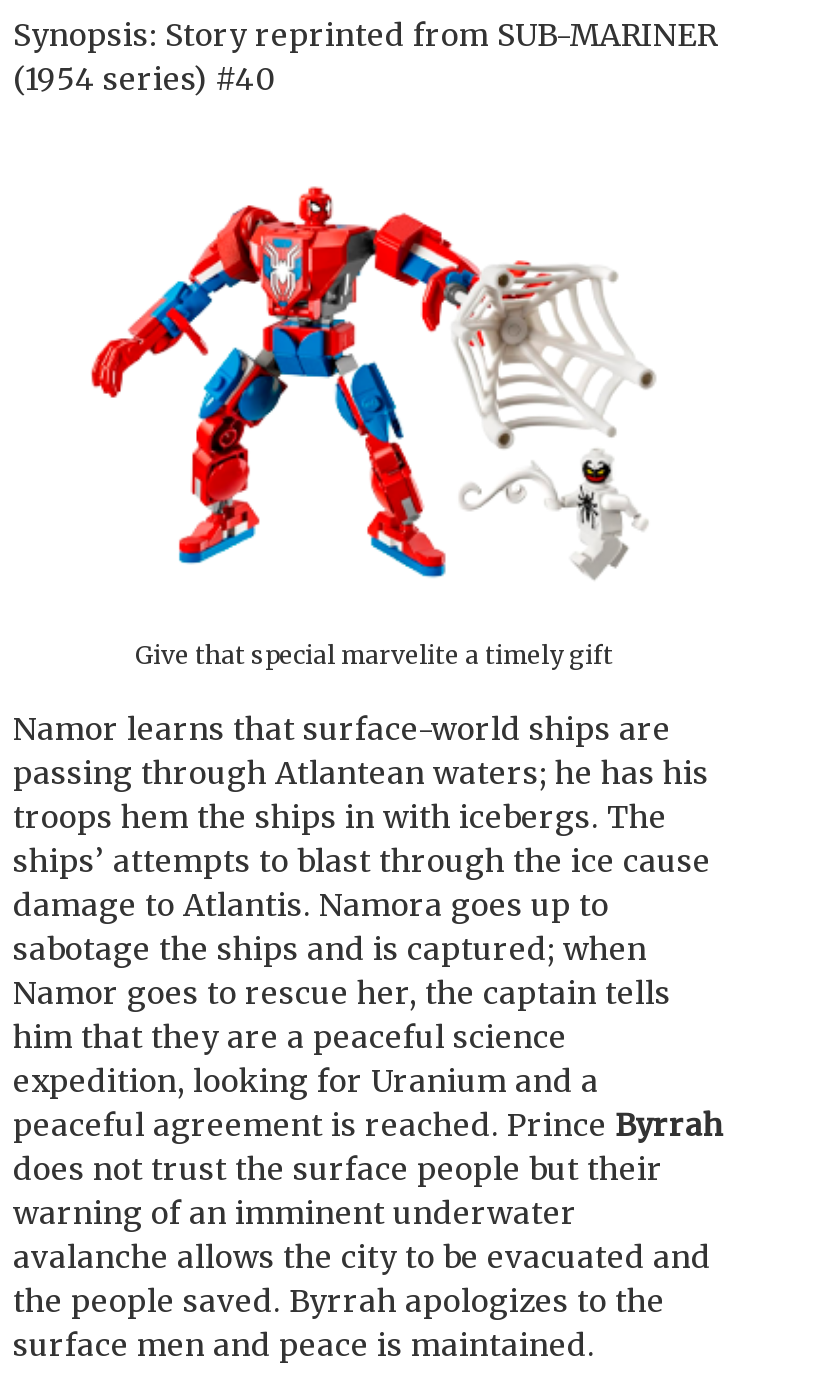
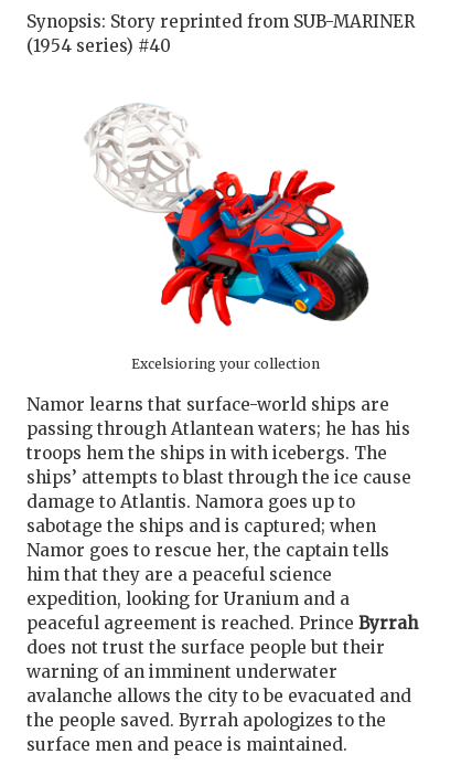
[89,184,657,669] [image] | Give that special marvelite a timely gift -> [69,103,379,372] [image] | Excelsioring your collection

